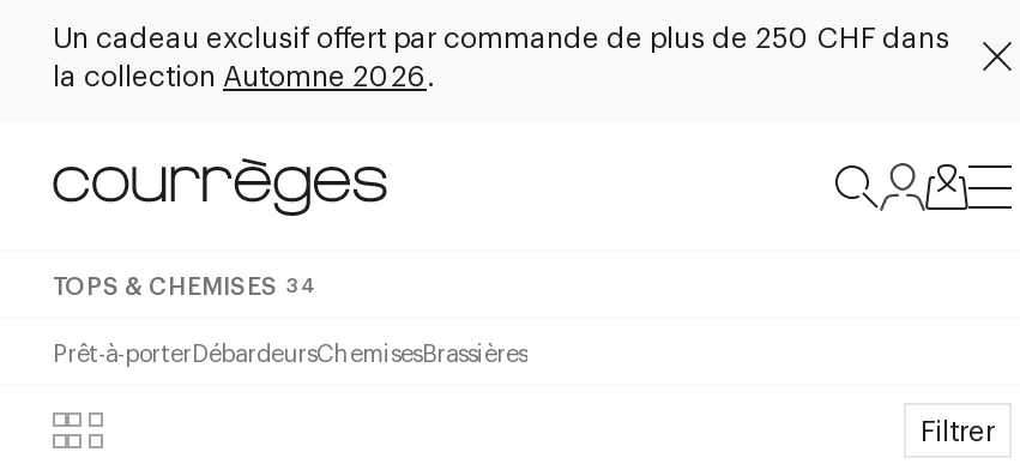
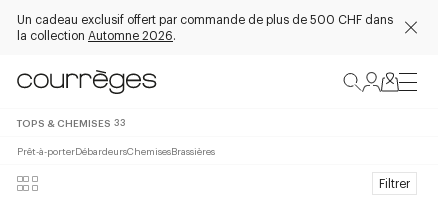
[53,16,949,54] Un cadeau exclusif offert par commande de plus de 250 CHF dans -> [17,10,393,26] Un cadeau exclusif offert par commande de plus de 500 CHF dans
[53,267,315,299] TOPS & CHEMISES 34 -> [17,115,126,128] TOPS & CHEMISES 33

